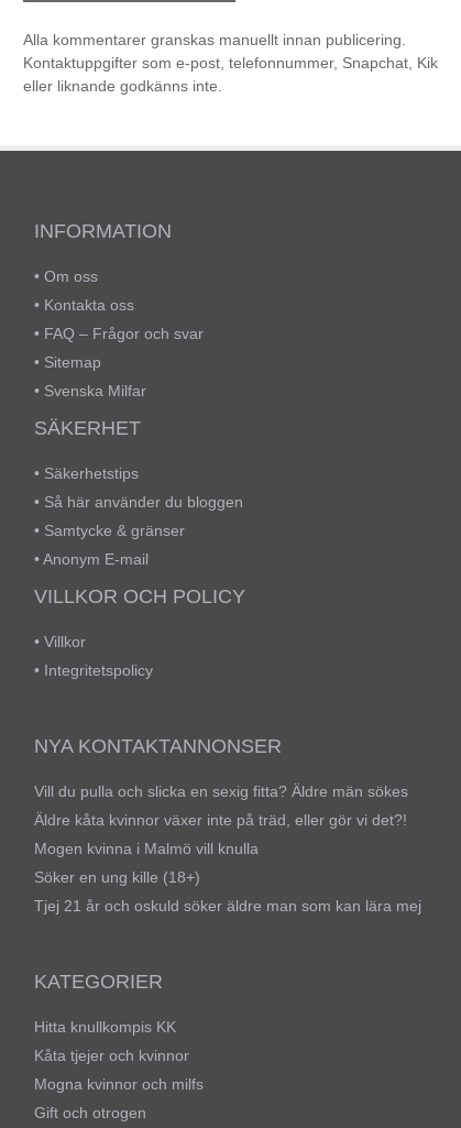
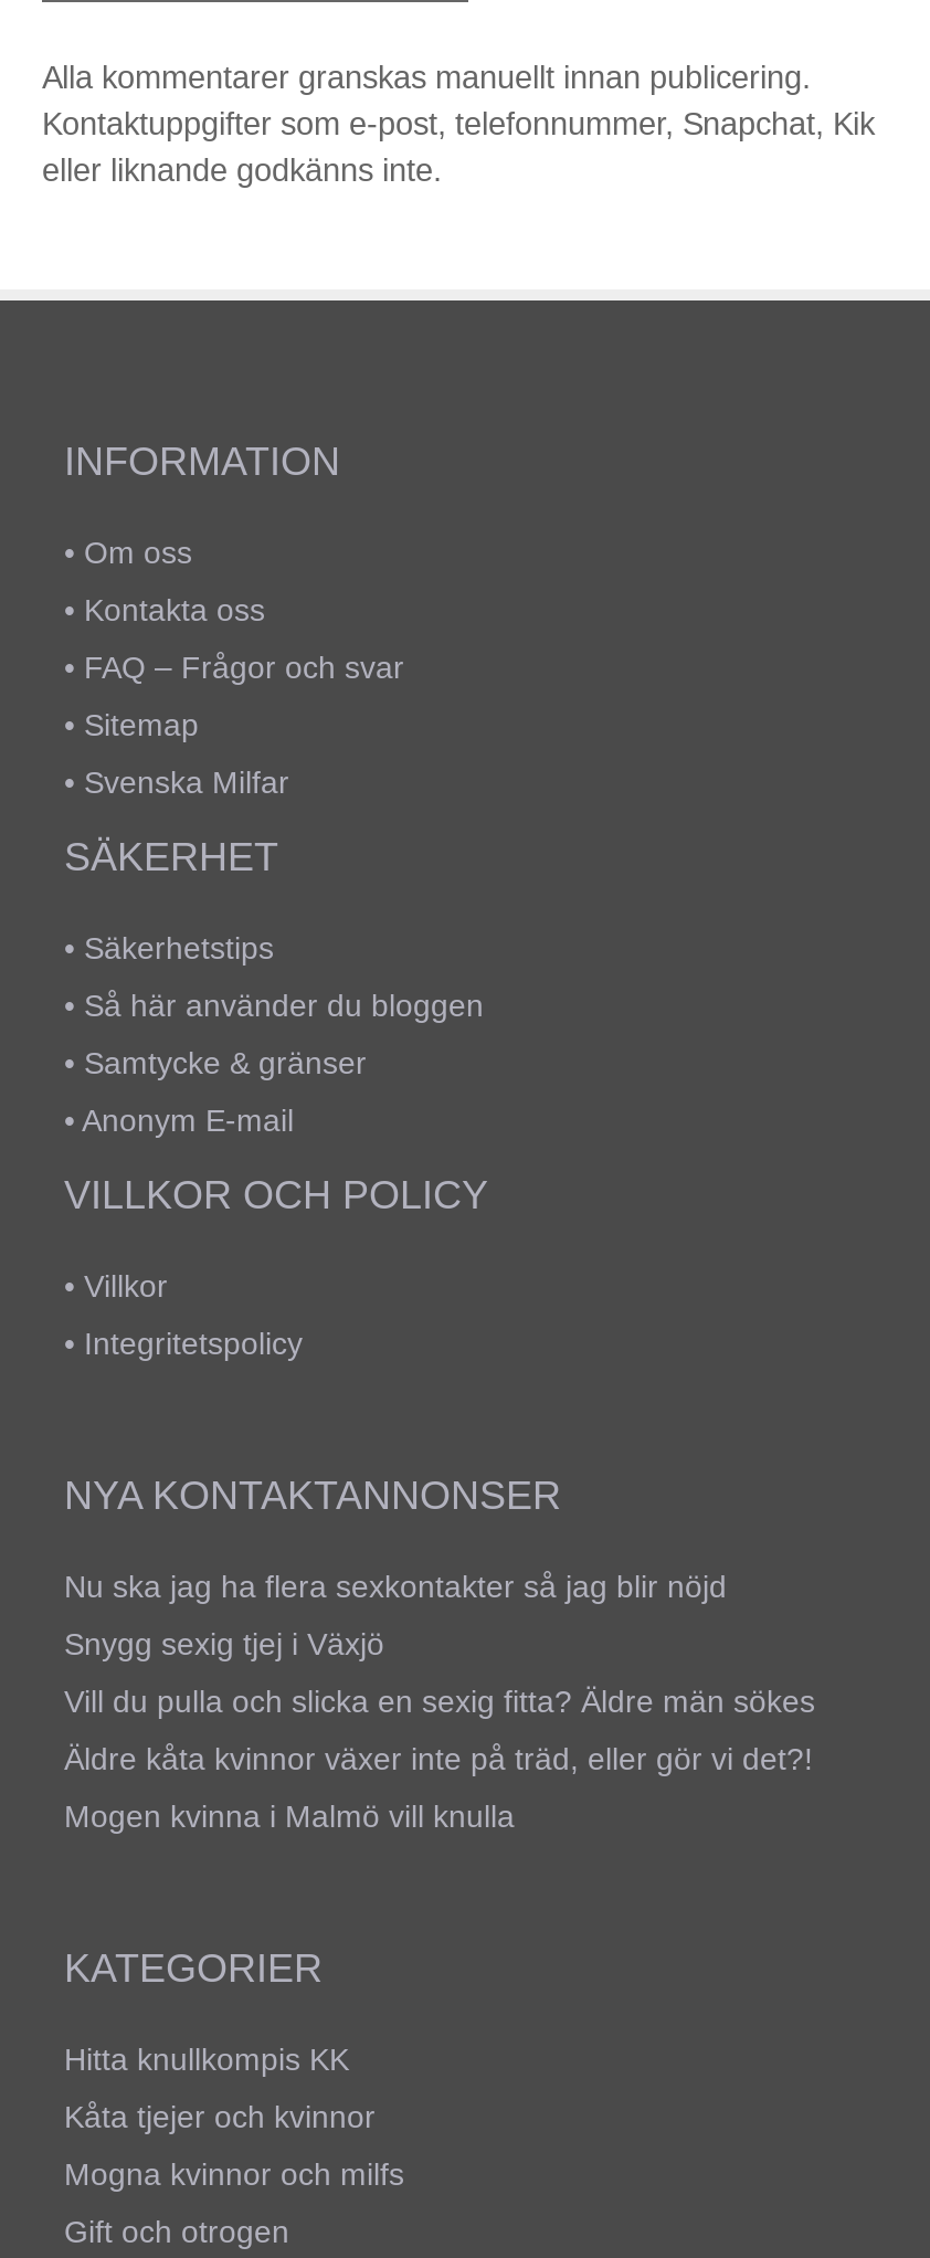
none -> [64,1568,727,1661] Nu ska jag ha flera sexkontakter så jag blir nöjd | Snygg sexig tjej i Växjö
moved [34,782,408,857] -> [64,1683,815,1834]: Vill du pulla och slicka en sexig fitta? Äldre män sökes | Äldre kåta kvinnor växer inte på träd, eller gör vi det?! | Mogen kvinna i Malmö vill knulla
[34,868,421,914] Söker en ung kille (18+) | Tjej 21 år och oskuld söker äldre man som kan lära mej -> none

